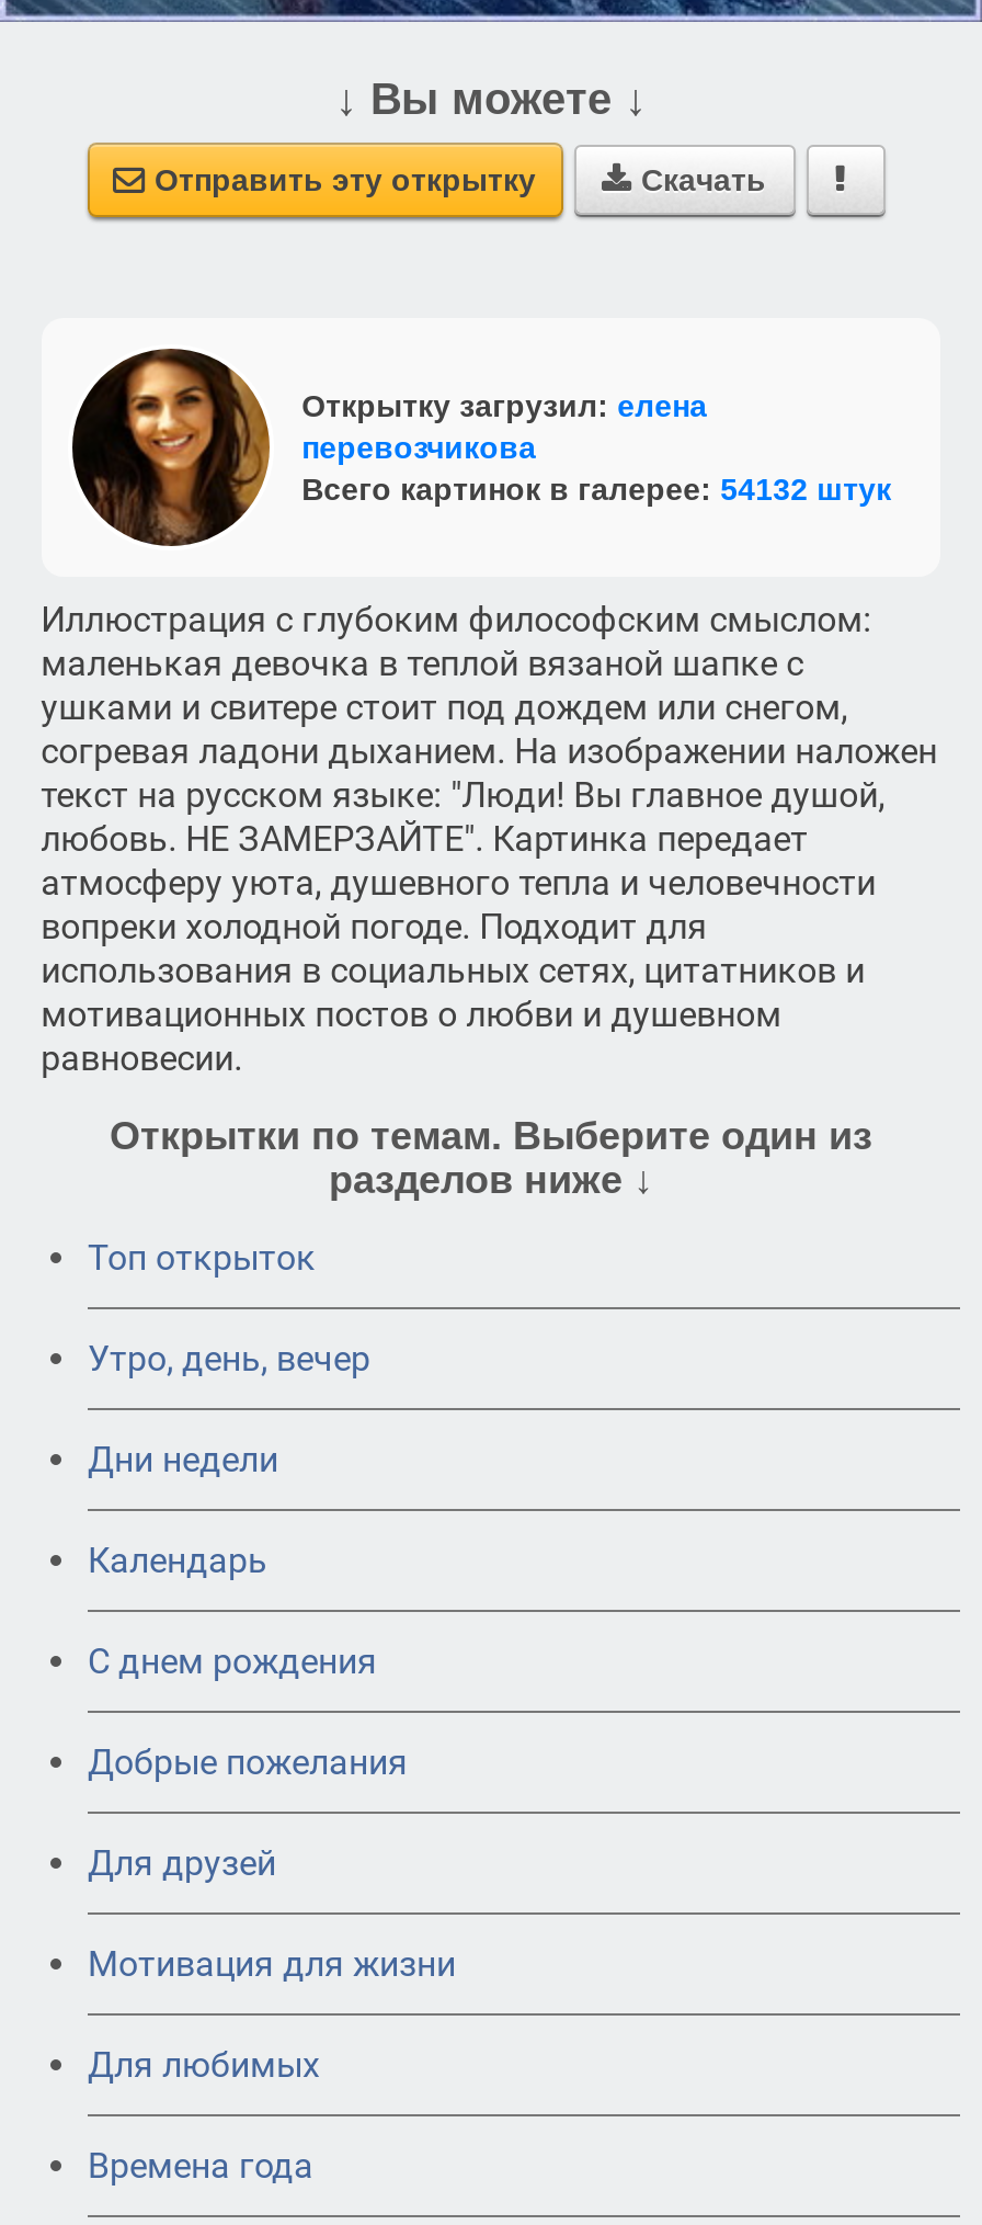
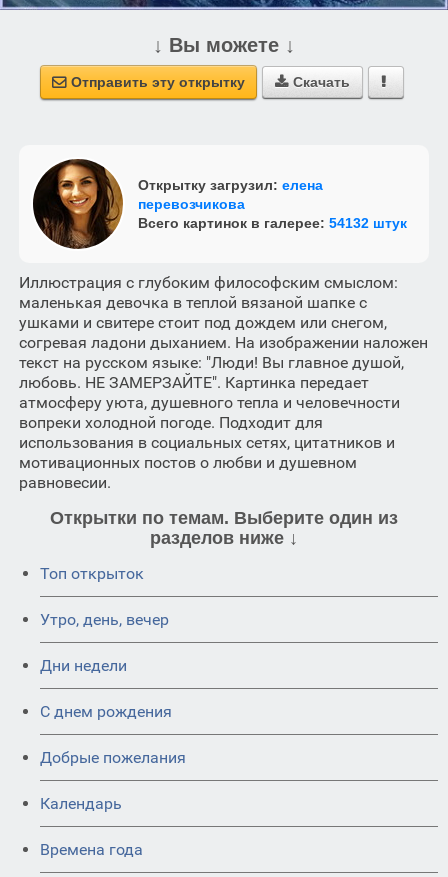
moved [88,1540,267,1581] -> [40,794,122,813]: Календарь
[88,1842,456,2086] Для друзей | Мотивация для жизни | Для любимых -> none

